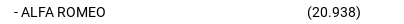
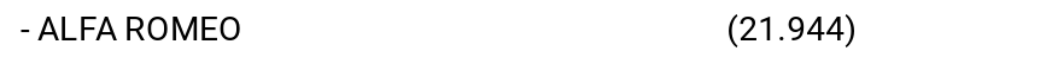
[307,4,361,20] (20.938) -> [727,10,857,48] (21.944)

